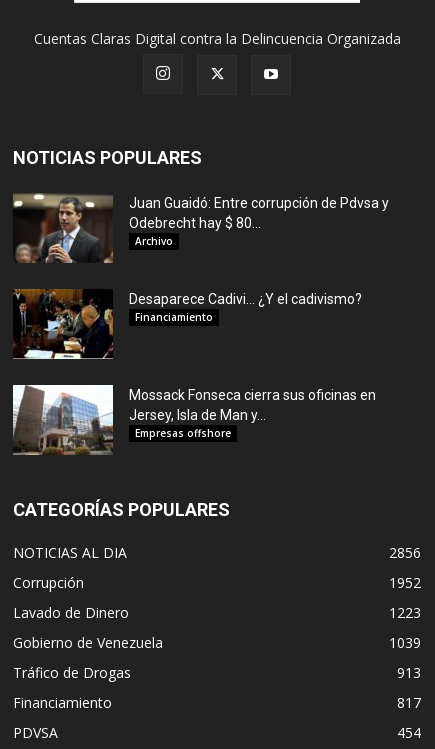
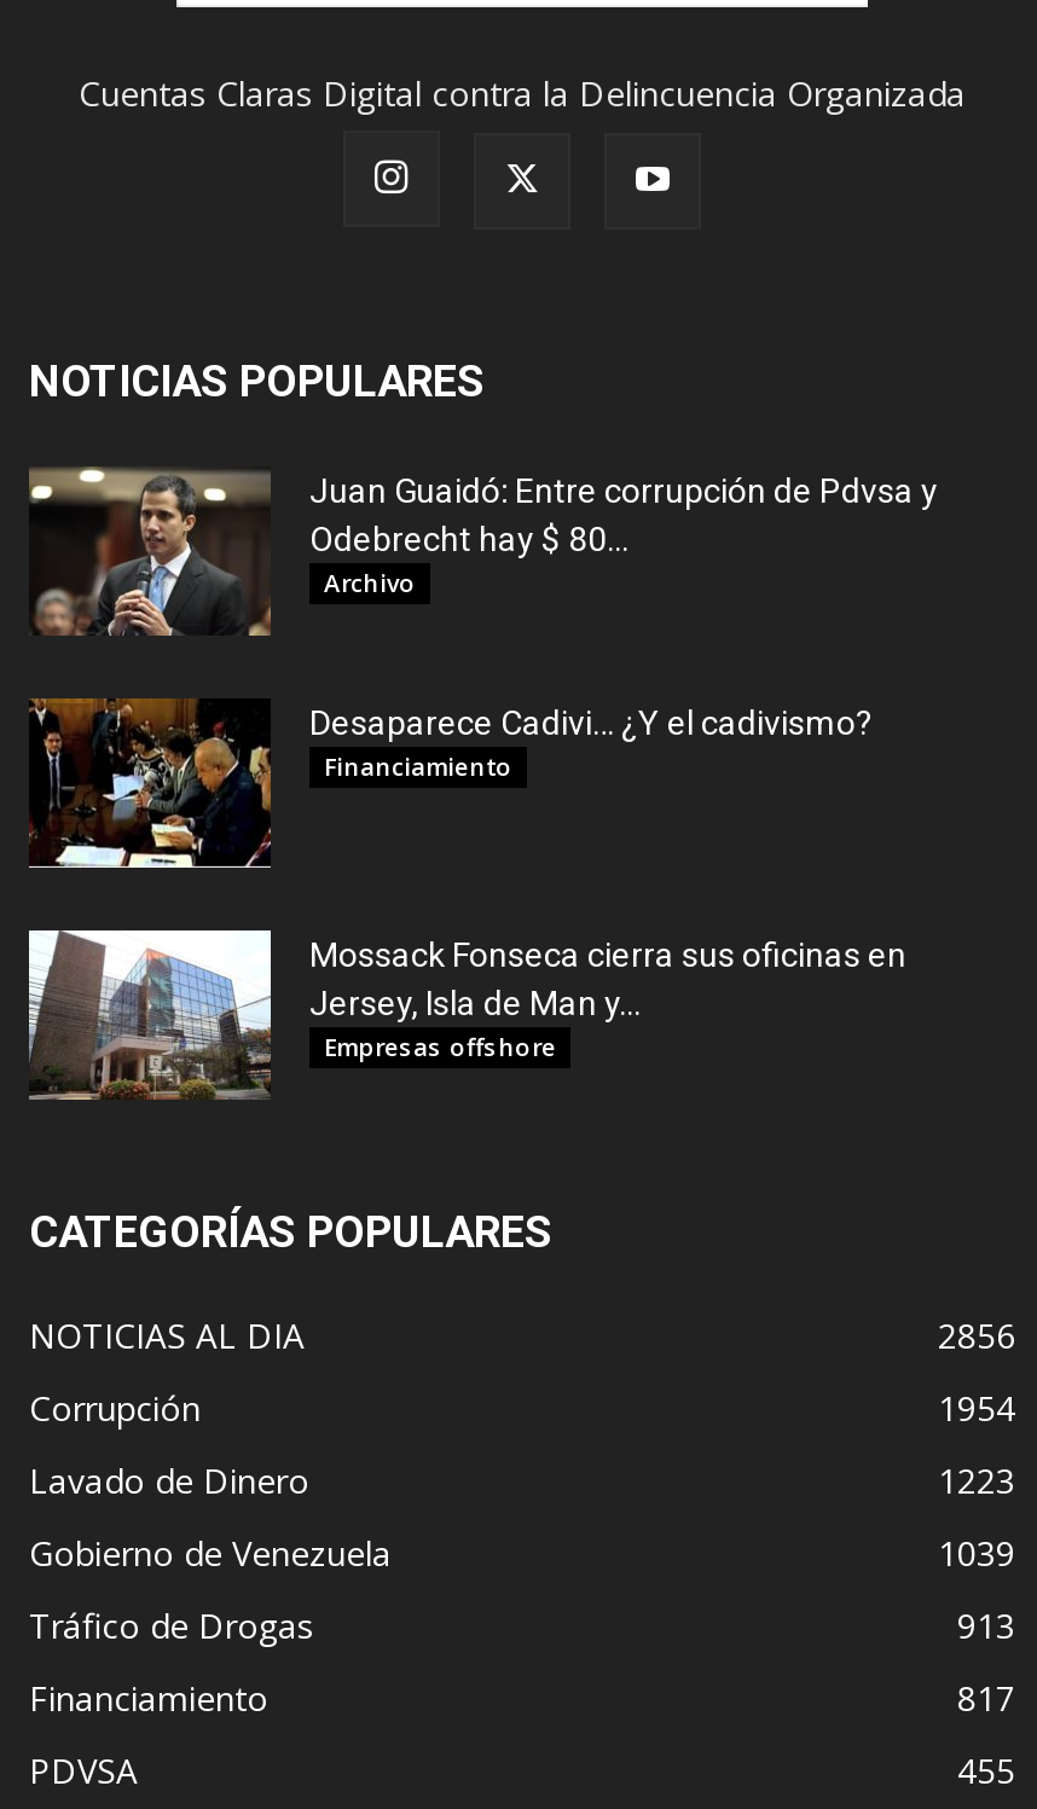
[389,573,421,592] 1952 -> [938,1385,1015,1431] 1954
[397,723,421,742] 454 -> [957,1747,1015,1793] 455

